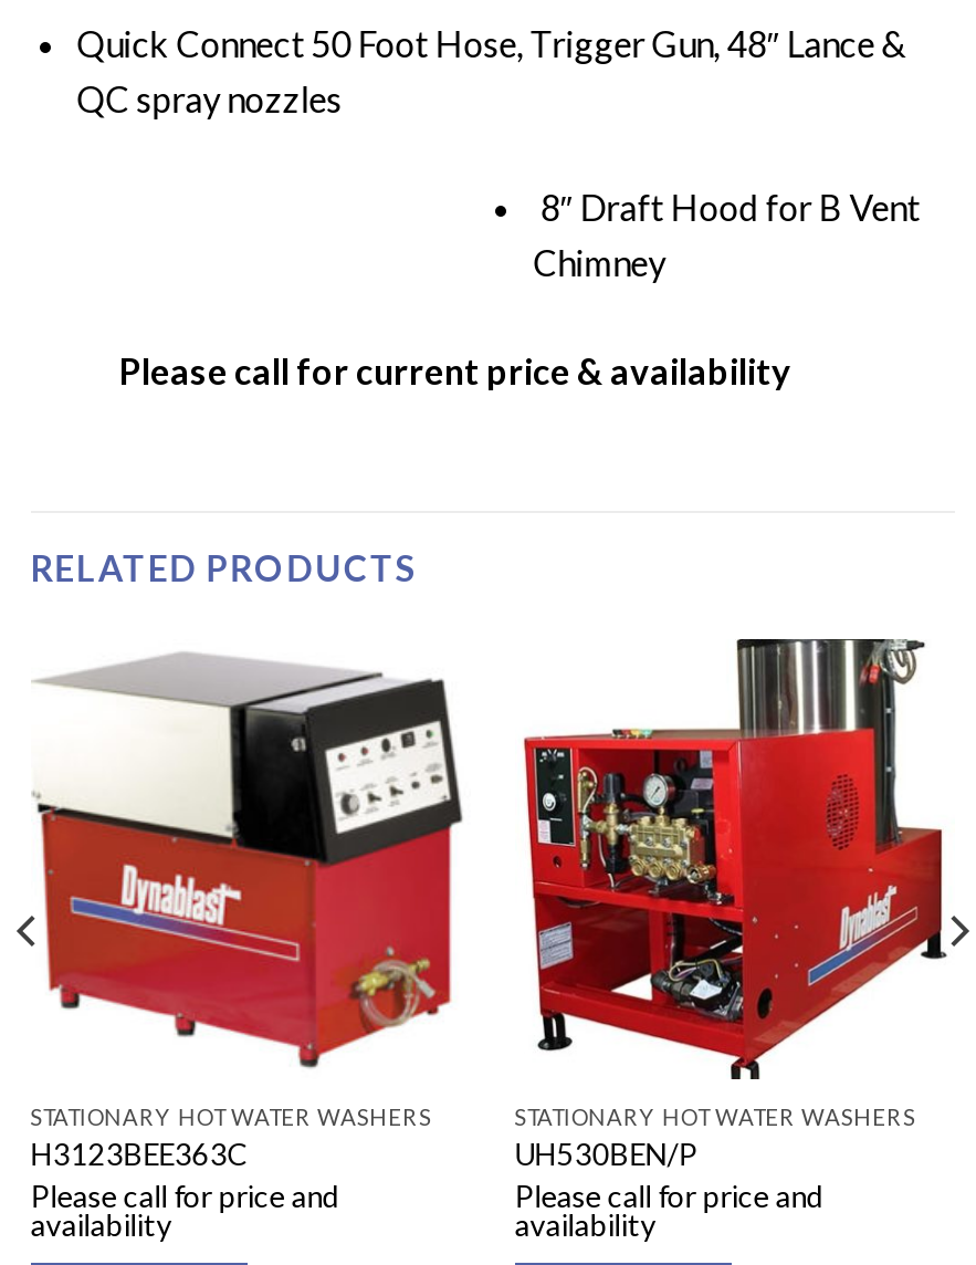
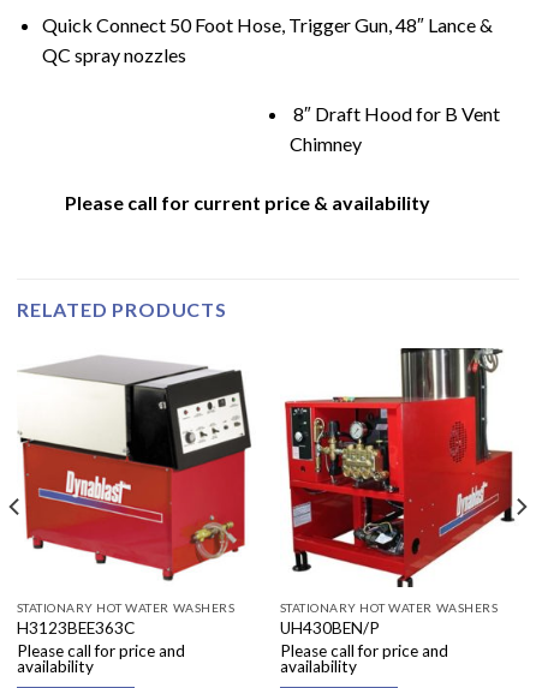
[515,1137,698,1173] UH530BEN/P -> [280,619,380,638] UH430BEN/P

